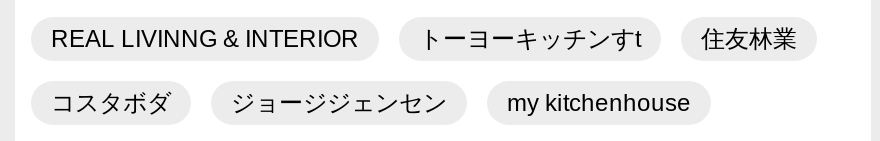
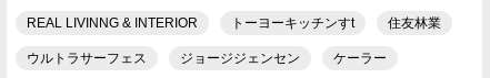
[51,88,171,116] コスタボダ -> [27,50,147,66] ウルトラサーフェス
[507,88,691,116] my kitchenhouse -> [333,50,387,66] ケーラー

